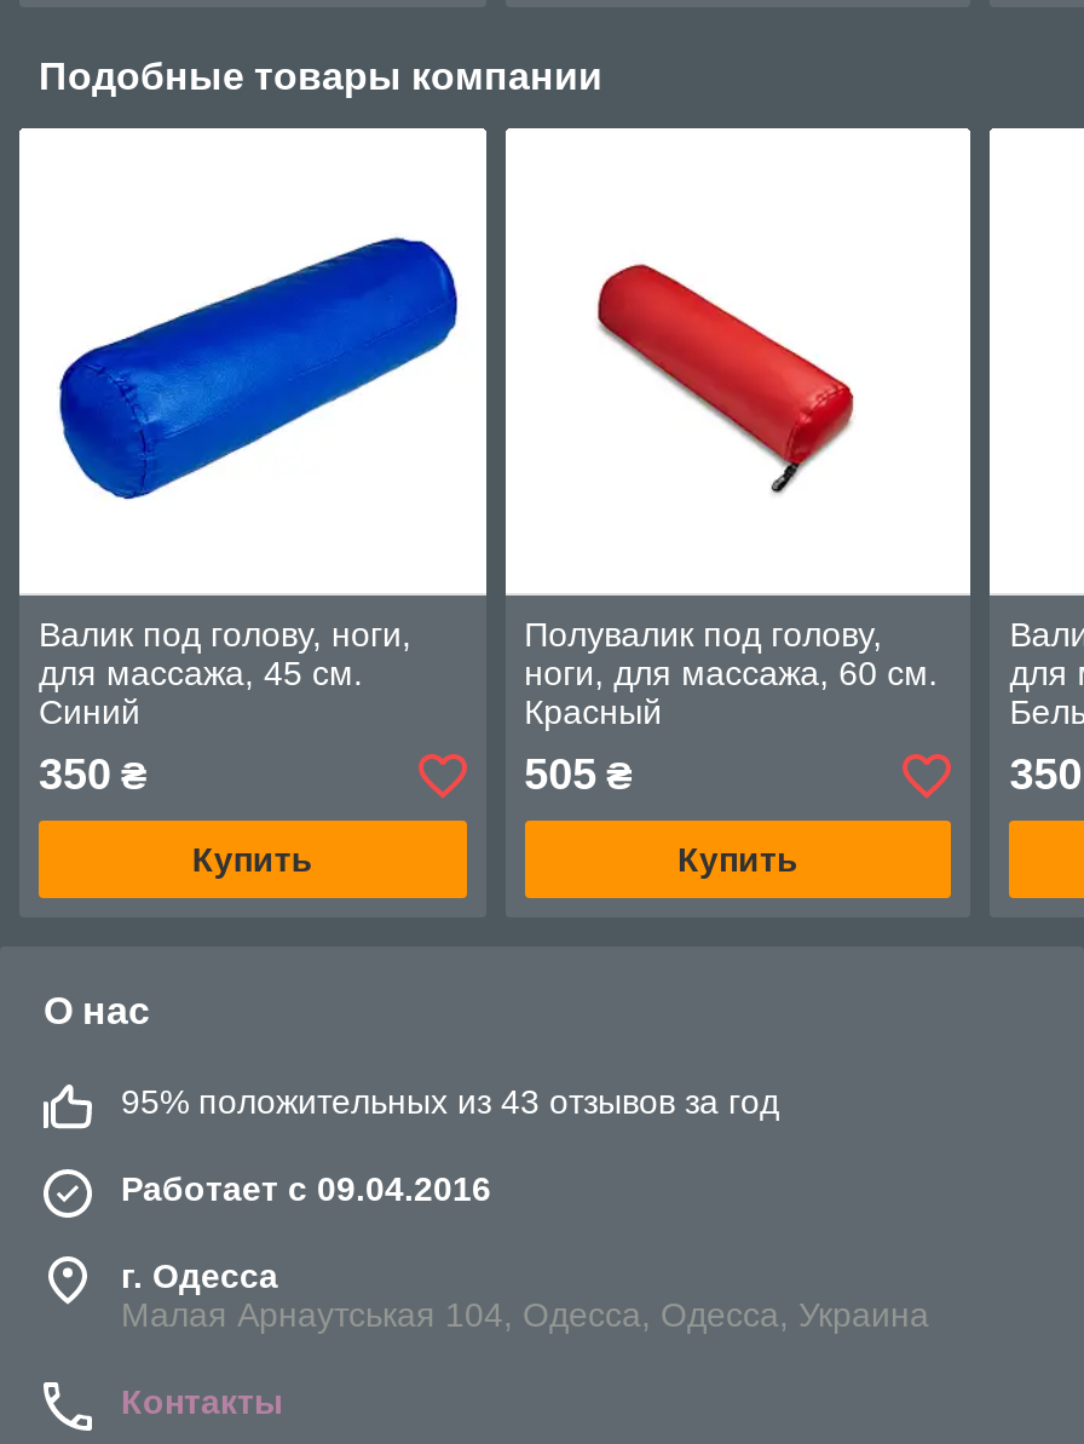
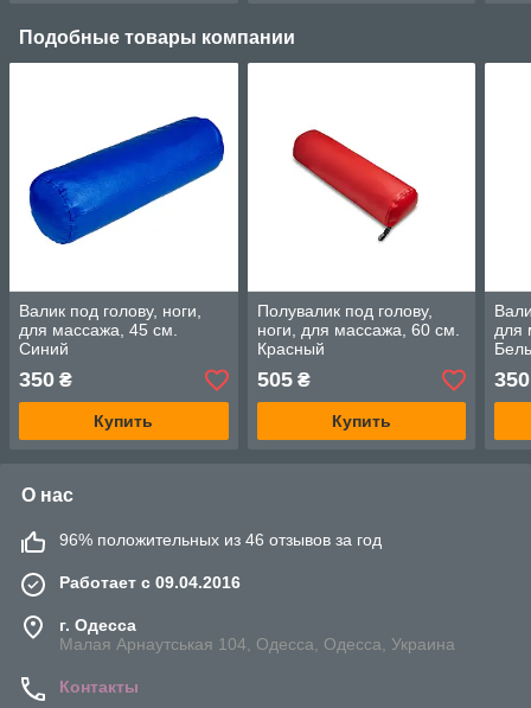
[121,1082,779,1121] 95% положительных из 43 отзывов за год -> [59,530,382,549] 96% положительных из 46 отзывов за год

